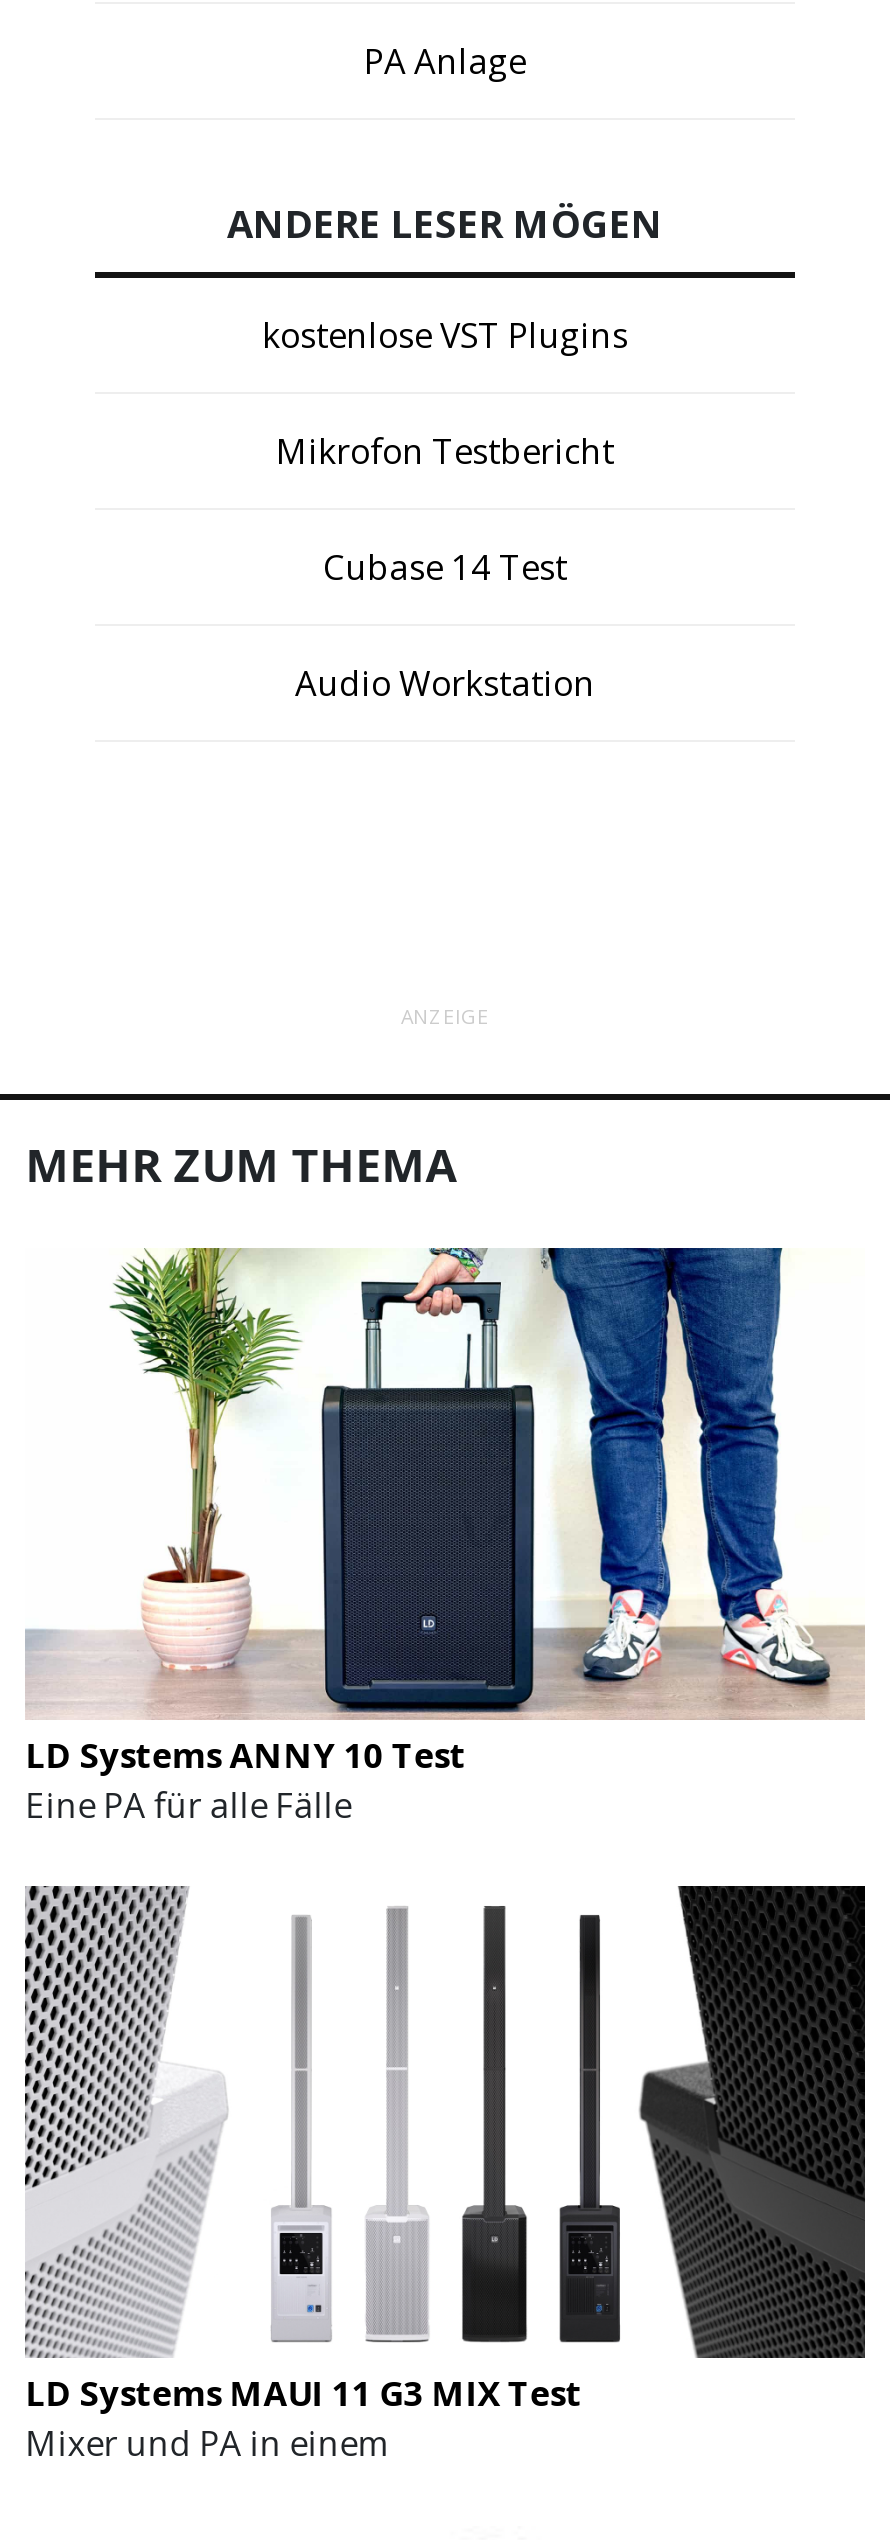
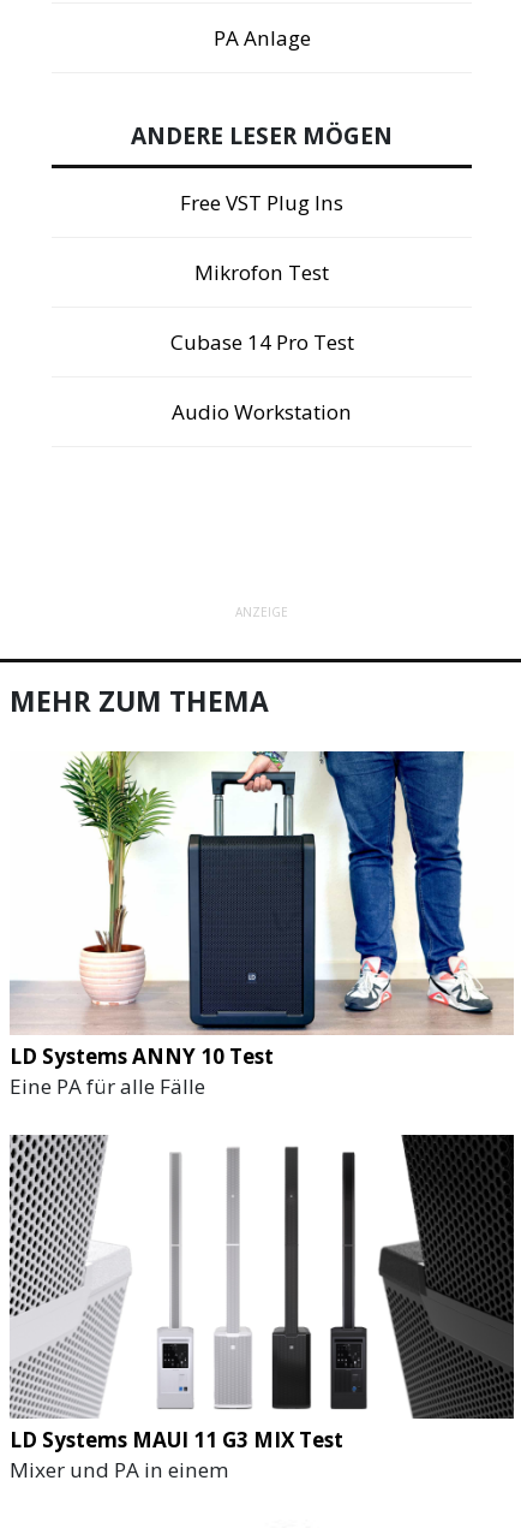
[262,311,628,357] kostenlose VST Plugins -> [180,188,343,216] Free VST Plug Ins
[276,427,614,473] Mikrofon Testbericht -> [194,258,329,286] Mikrofon Test
[323,543,567,589] Cubase 14 Test -> [170,328,354,355] Cubase 14 Pro Test

